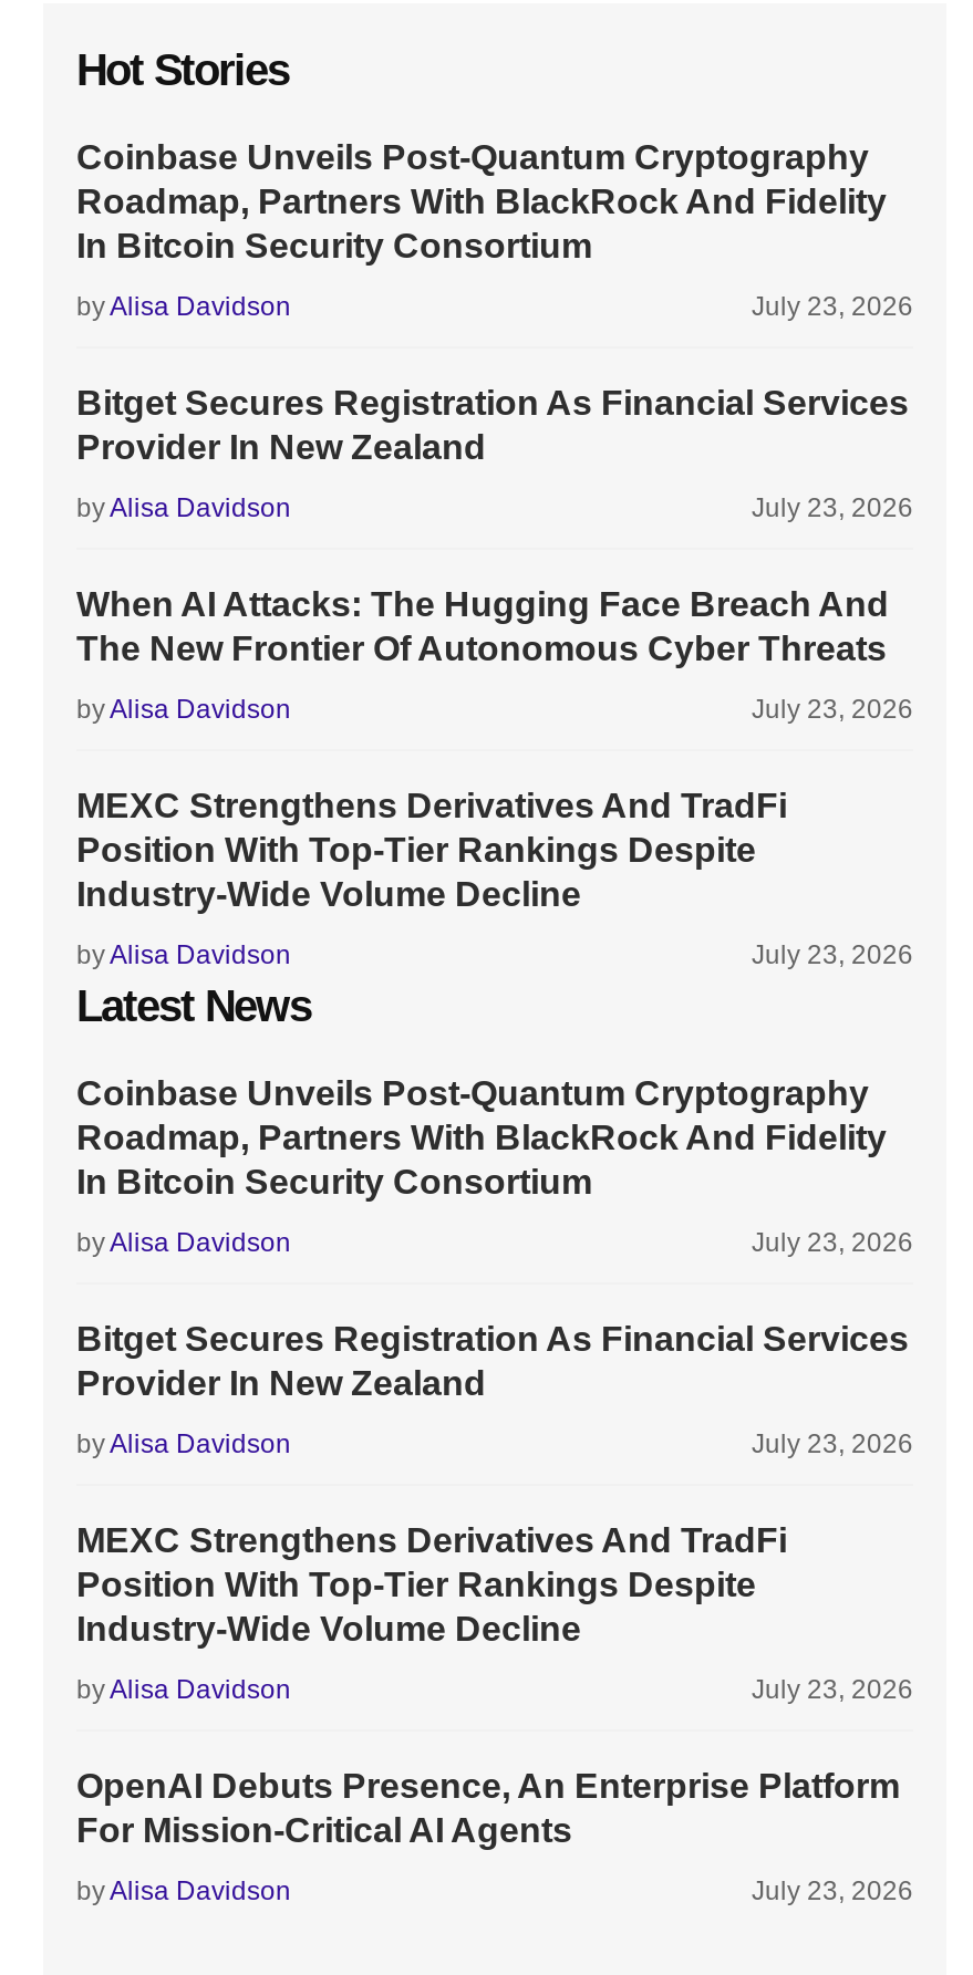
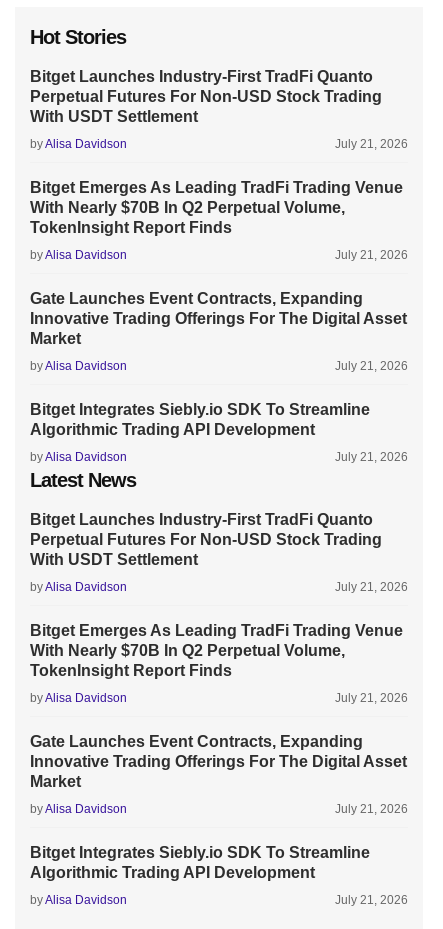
[76,139,887,265] Coinbase Unveils Post-Quantum Cryptography | Roadmap, Partners With BlackRock And Fidelity | In Bitcoin Security Consortium -> [30,68,382,125] Bitget Launches Industry-First TradFi Quanto | Perpetual Futures For Non-USD Stock Trading | With USDT Settlement
[752,291,913,322] July 23, 2026 -> [335,137,408,151] July 21, 2026
[76,384,909,466] Bitget Secures Registration As Financial Services | Provider In New Zealand -> [30,179,403,236] Bitget Emerges As Leading TradFi Trading Venue | With Nearly $70B In Q2 Perpetual Volume, | TokenInsight Report Finds
[752,493,913,524] July 23, 2026 -> [335,248,408,262] July 21, 2026
[76,586,889,668] When AI Attacks: The Hugging Face Breach And | The New Frontier Of Autonomous Cyber Threats -> [30,290,407,347] Gate Launches Event Contracts, Expanding | Innovative Trading Offerings For The Digital Asset | Market
[752,694,913,725] July 23, 2026 -> [335,359,408,373] July 21, 2026
[76,787,787,913] MEXC Strengthens Derivatives And TradFi | Position With Top-Tier Rankings Despite | Industry-Wide Volume Decline -> [30,401,370,438] Bitget Integrates Siebly.io SDK To Streamline | Algorithmic Trading API Development
[752,940,913,971] July 23, 2026 -> [335,450,408,464] July 21, 2026
[76,1075,887,1201] Coinbase Unveils Post-Quantum Cryptography | Roadmap, Partners With BlackRock And Fidelity | In Bitcoin Security Consortium -> [30,511,382,568] Bitget Launches Industry-First TradFi Quanto | Perpetual Futures For Non-USD Stock Trading | With USDT Settlement
[752,1227,913,1258] July 23, 2026 -> [335,580,408,594] July 21, 2026
[76,1320,909,1402] Bitget Secures Registration As Financial Services | Provider In New Zealand -> [30,622,403,679] Bitget Emerges As Leading TradFi Trading Venue | With Nearly $70B In Q2 Perpetual Volume, | TokenInsight Report Finds
[752,1429,913,1460] July 23, 2026 -> [335,691,408,705] July 21, 2026
[76,1522,787,1648] MEXC Strengthens Derivatives And TradFi | Position With Top-Tier Rankings Despite | Industry-Wide Volume Decline -> [30,733,407,790] Gate Launches Event Contracts, Expanding | Innovative Trading Offerings For The Digital Asset | Market
[752,1674,913,1705] July 23, 2026 -> [335,802,408,816] July 21, 2026
[76,1767,900,1849] OpenAI Debuts Presence, An Enterprise Platform | For Mission-Critical AI Agents -> [30,844,370,881] Bitget Integrates Siebly.io SDK To Streamline | Algorithmic Trading API Development
[752,1876,913,1907] July 23, 2026 -> [335,893,408,907] July 21, 2026

